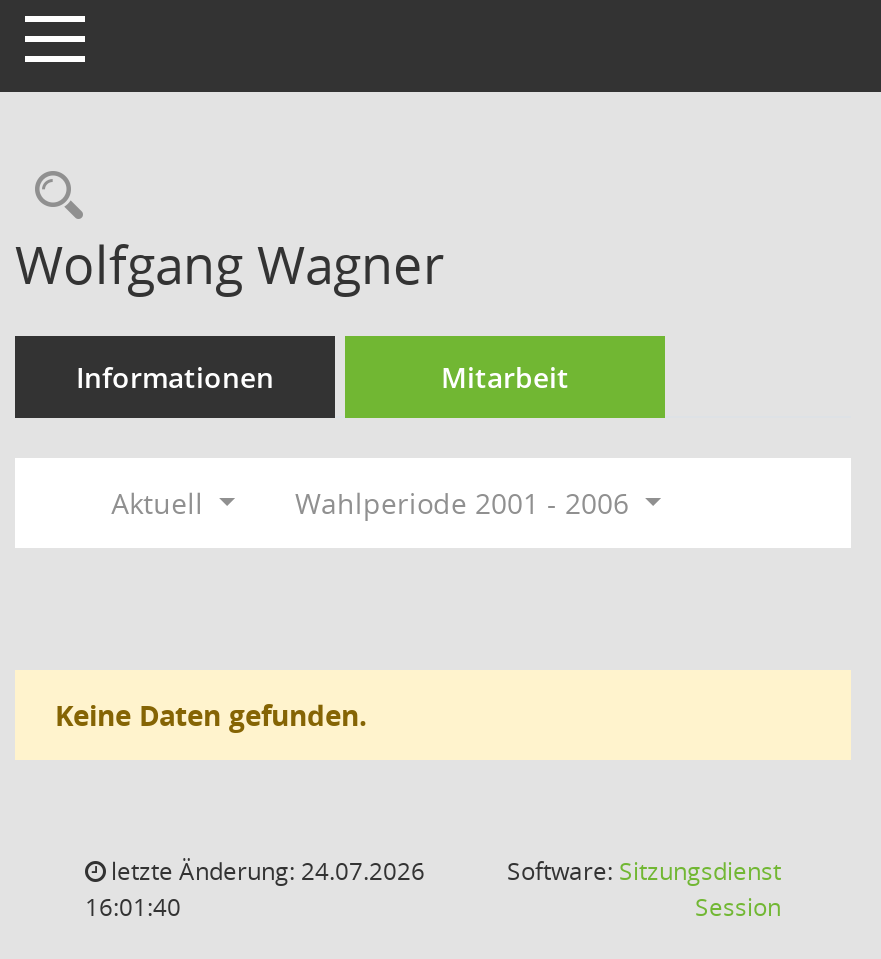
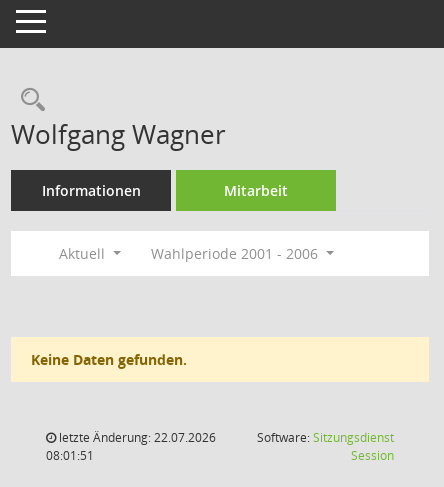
[105,854,425,888] letzte Änderung: 24.07.2026 -> [56,429,216,446] letzte Änderung: 22.07.2026
[85,890,181,924] 16:01:40 -> [46,447,94,464] 08:01:51

